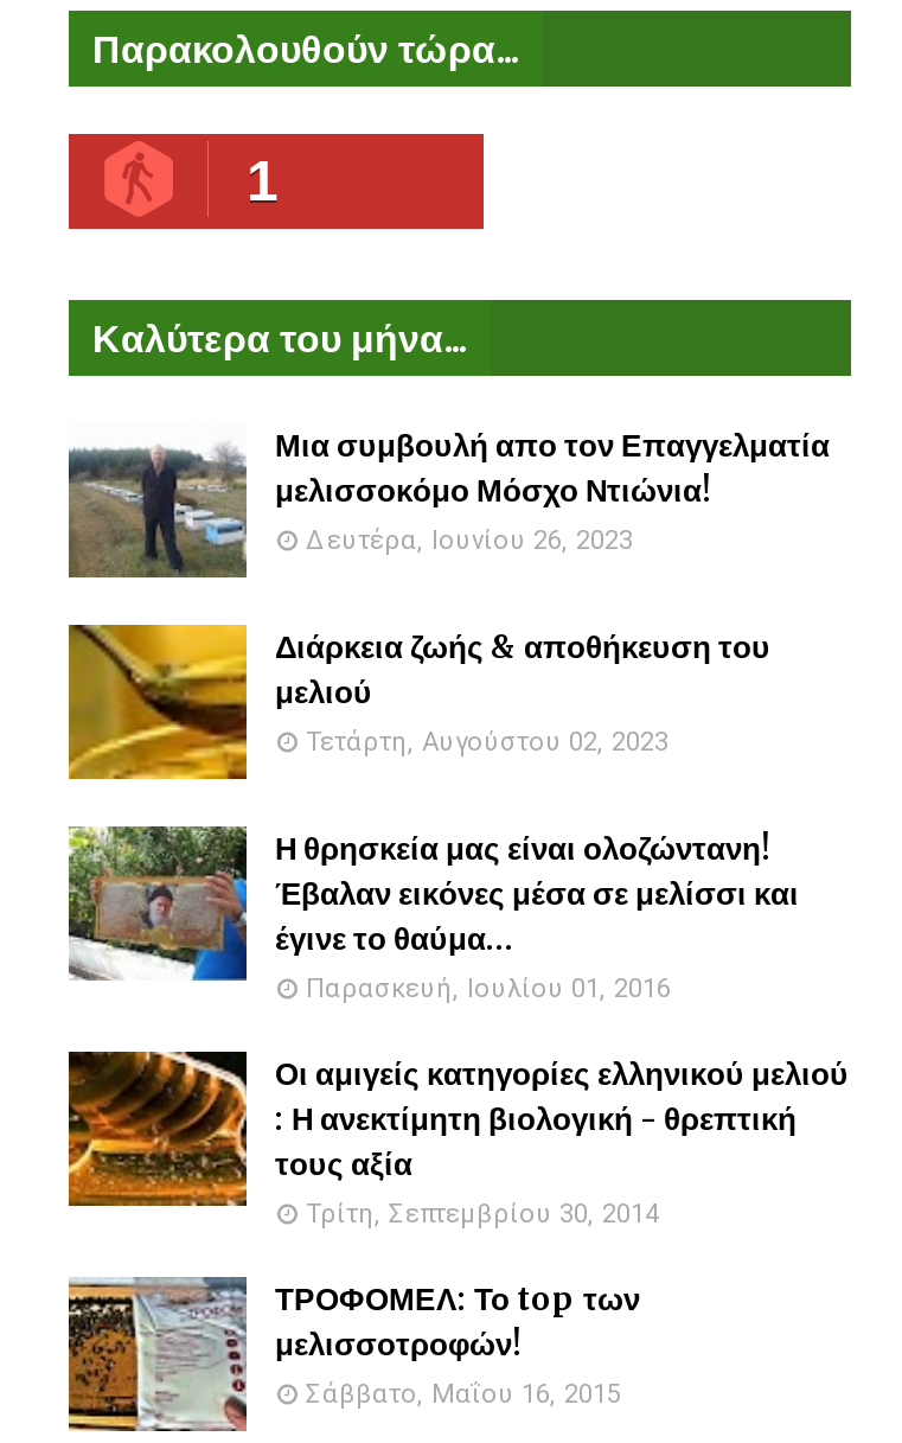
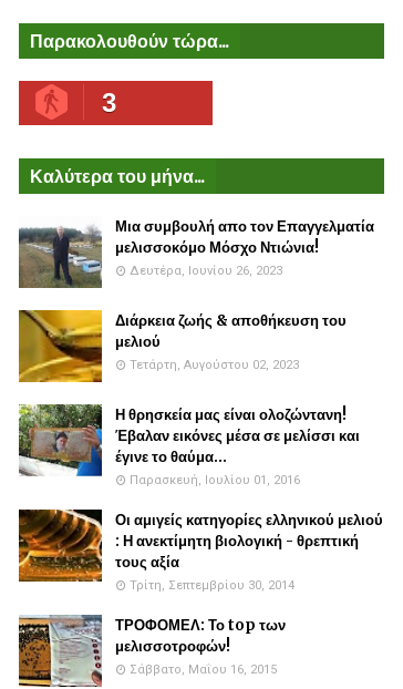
[247,147,273,211] 1 -> [102,87,114,117] 3

